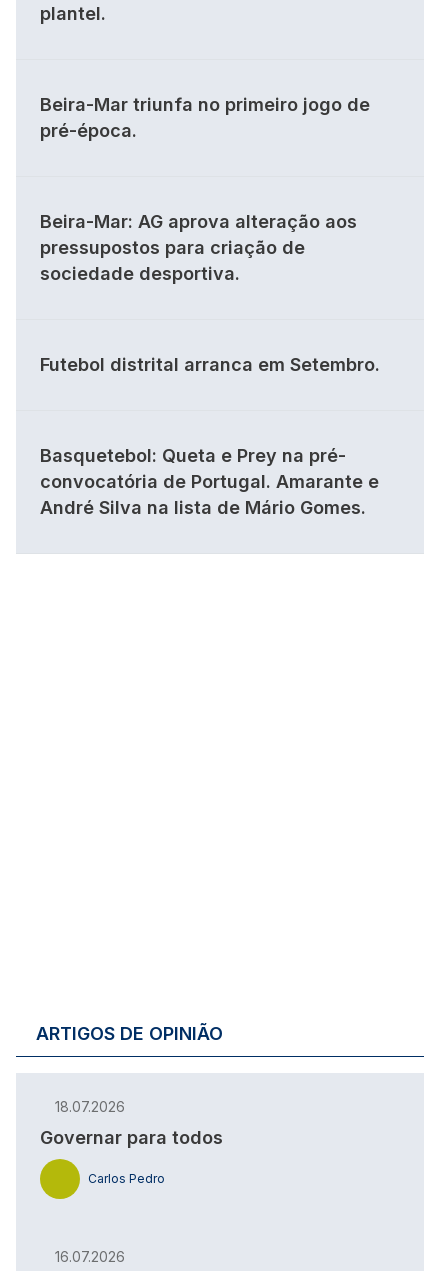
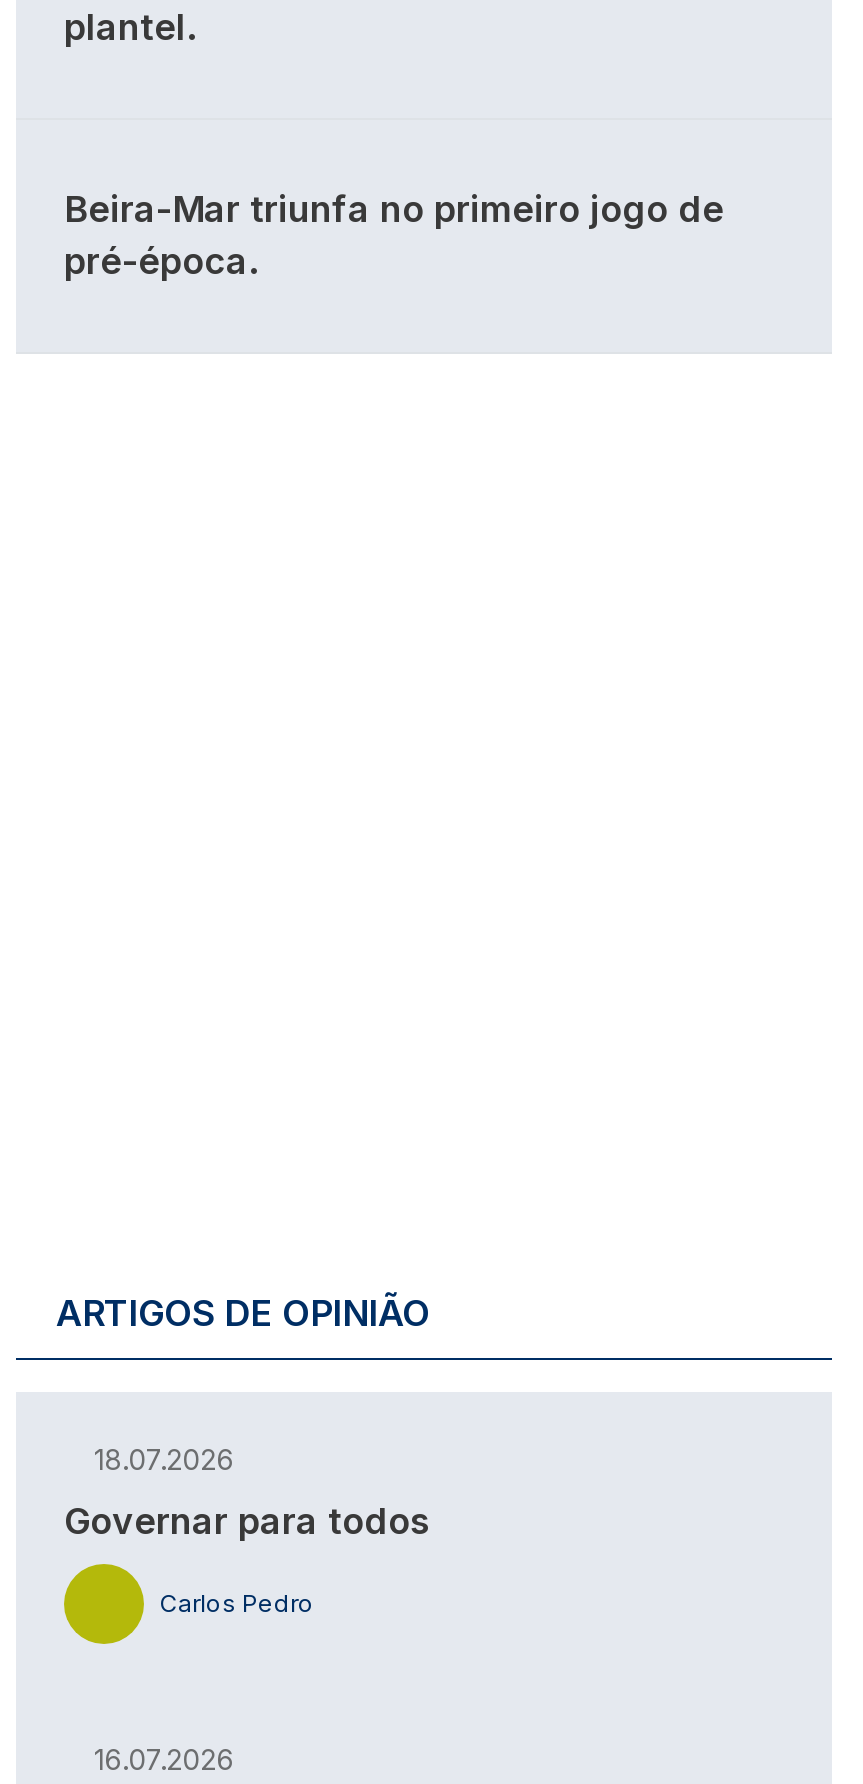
[40,211,357,284] Beira-Mar: AG aprova alteração aos | pressupostos para criação de | sociedade desportiva. -> none
[40,354,380,375] Futebol distrital arranca em Setembro. -> none
[40,445,379,518] Basquetebol: Queta e Prey na pré- | convocatória de Portugal. Amarante e | André Silva na lista de Mário Gomes. -> none

